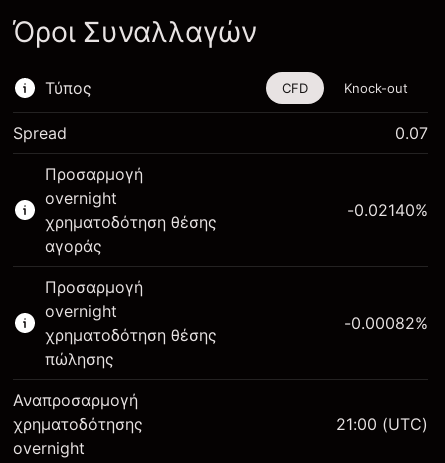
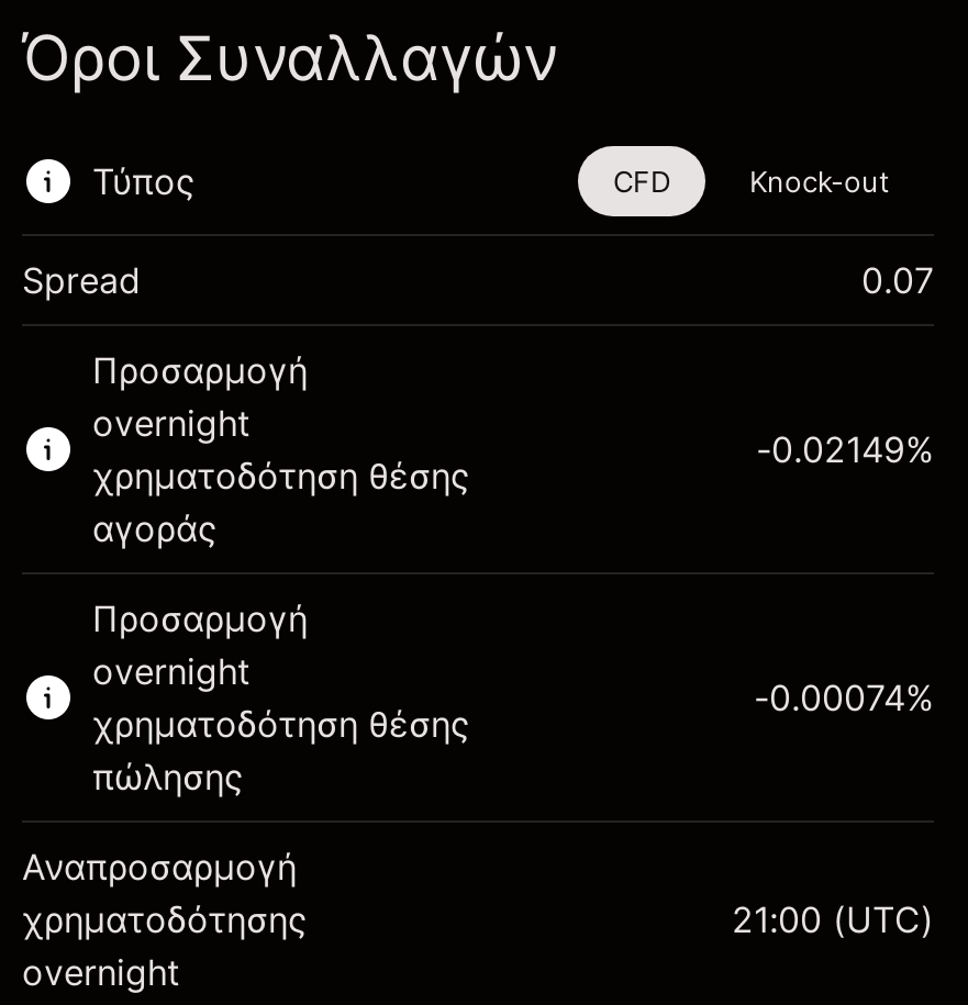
[347,200,428,220] -0.02140% -> [756,427,934,471] -0.02149%
[344,313,428,333] -0.00082% -> [754,675,934,719] -0.00074%

